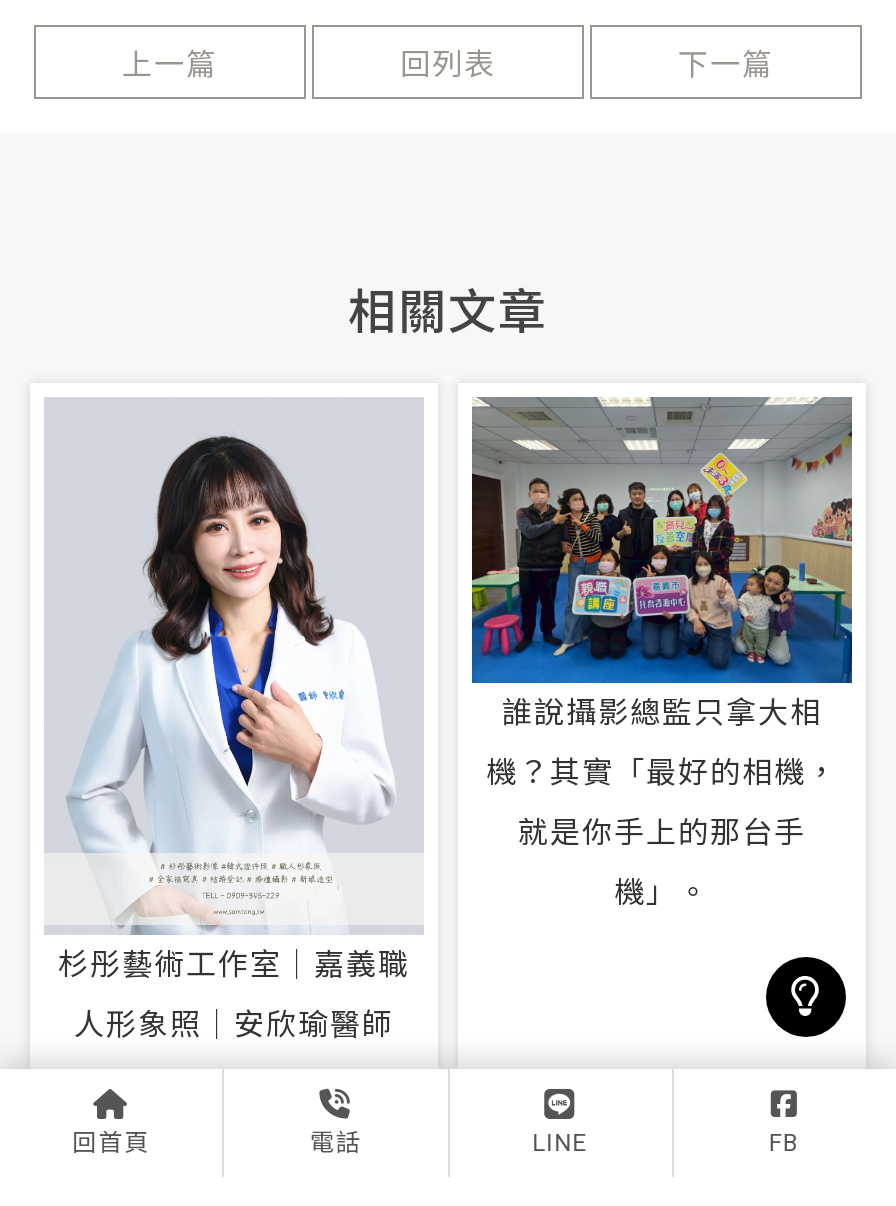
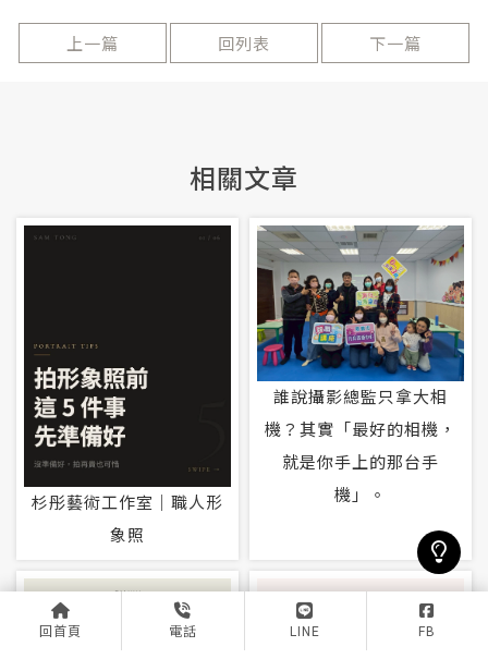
[44,397,424,983] [image] | 杉彤藝術工作室｜嘉義職 -> [23,224,232,513] [image] | 杉彤藝術工作室｜職人形
[74,1007,394,1043] 人形象照｜安欣瑜醫師 -> [110,526,145,545] 象照

